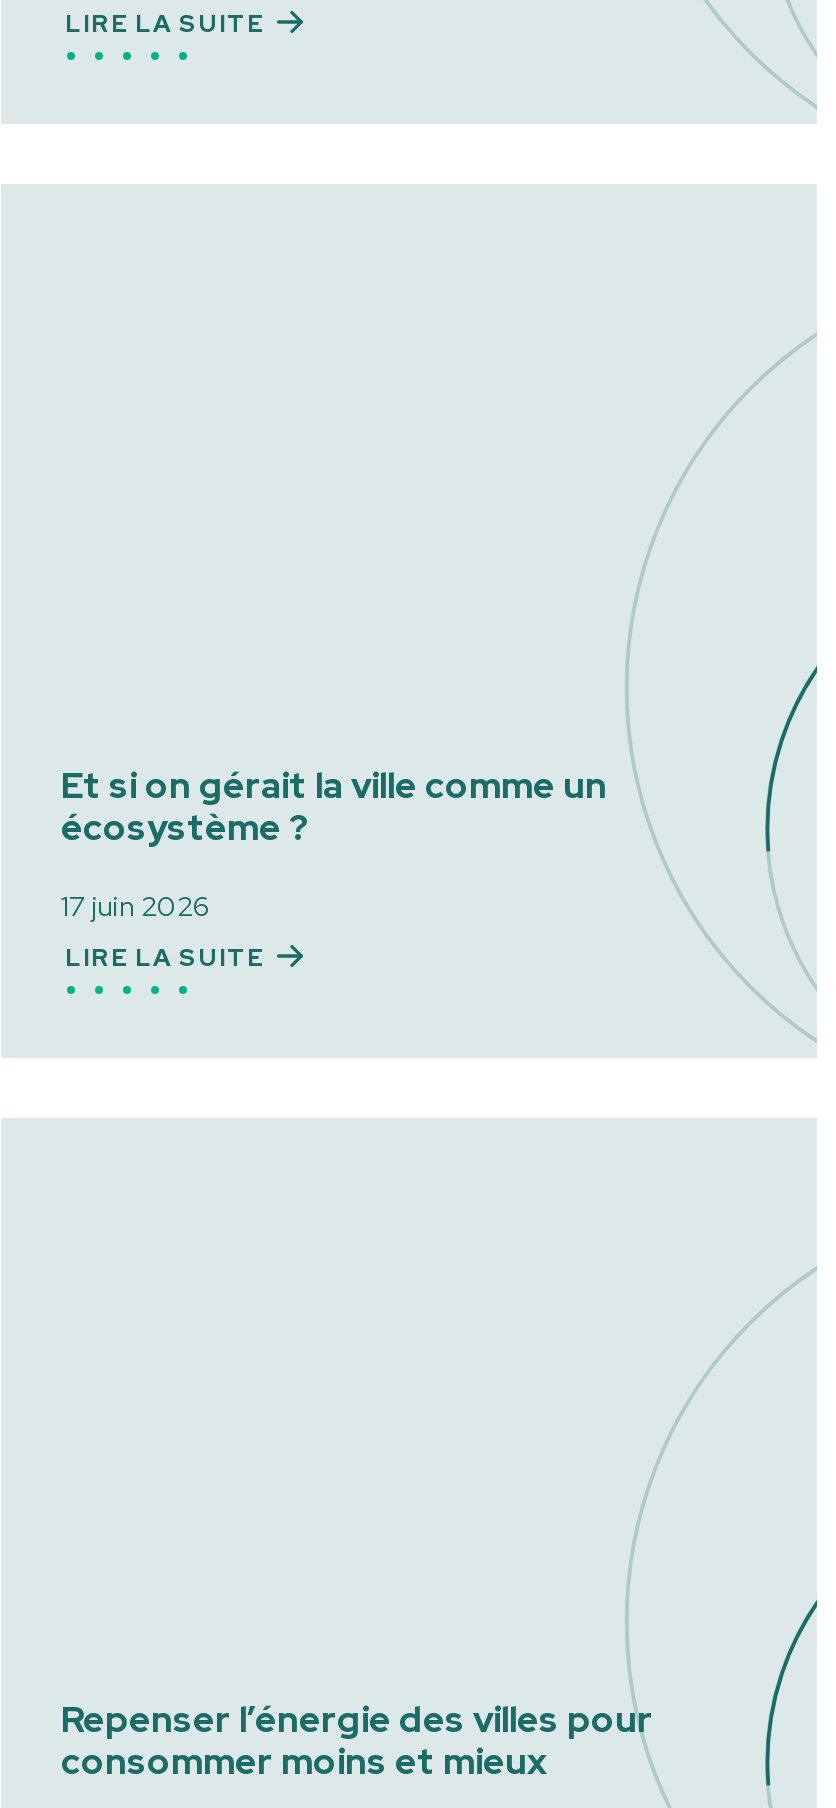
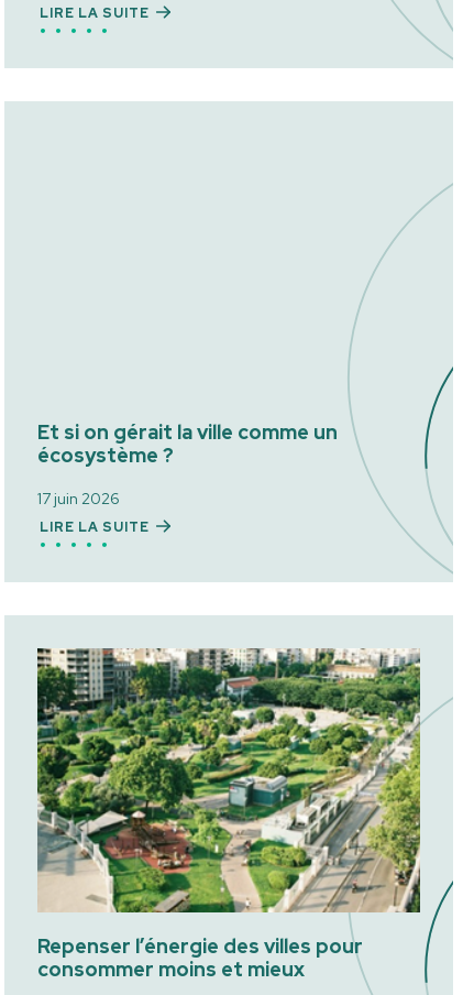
none -> [36,647,421,914] [image]

